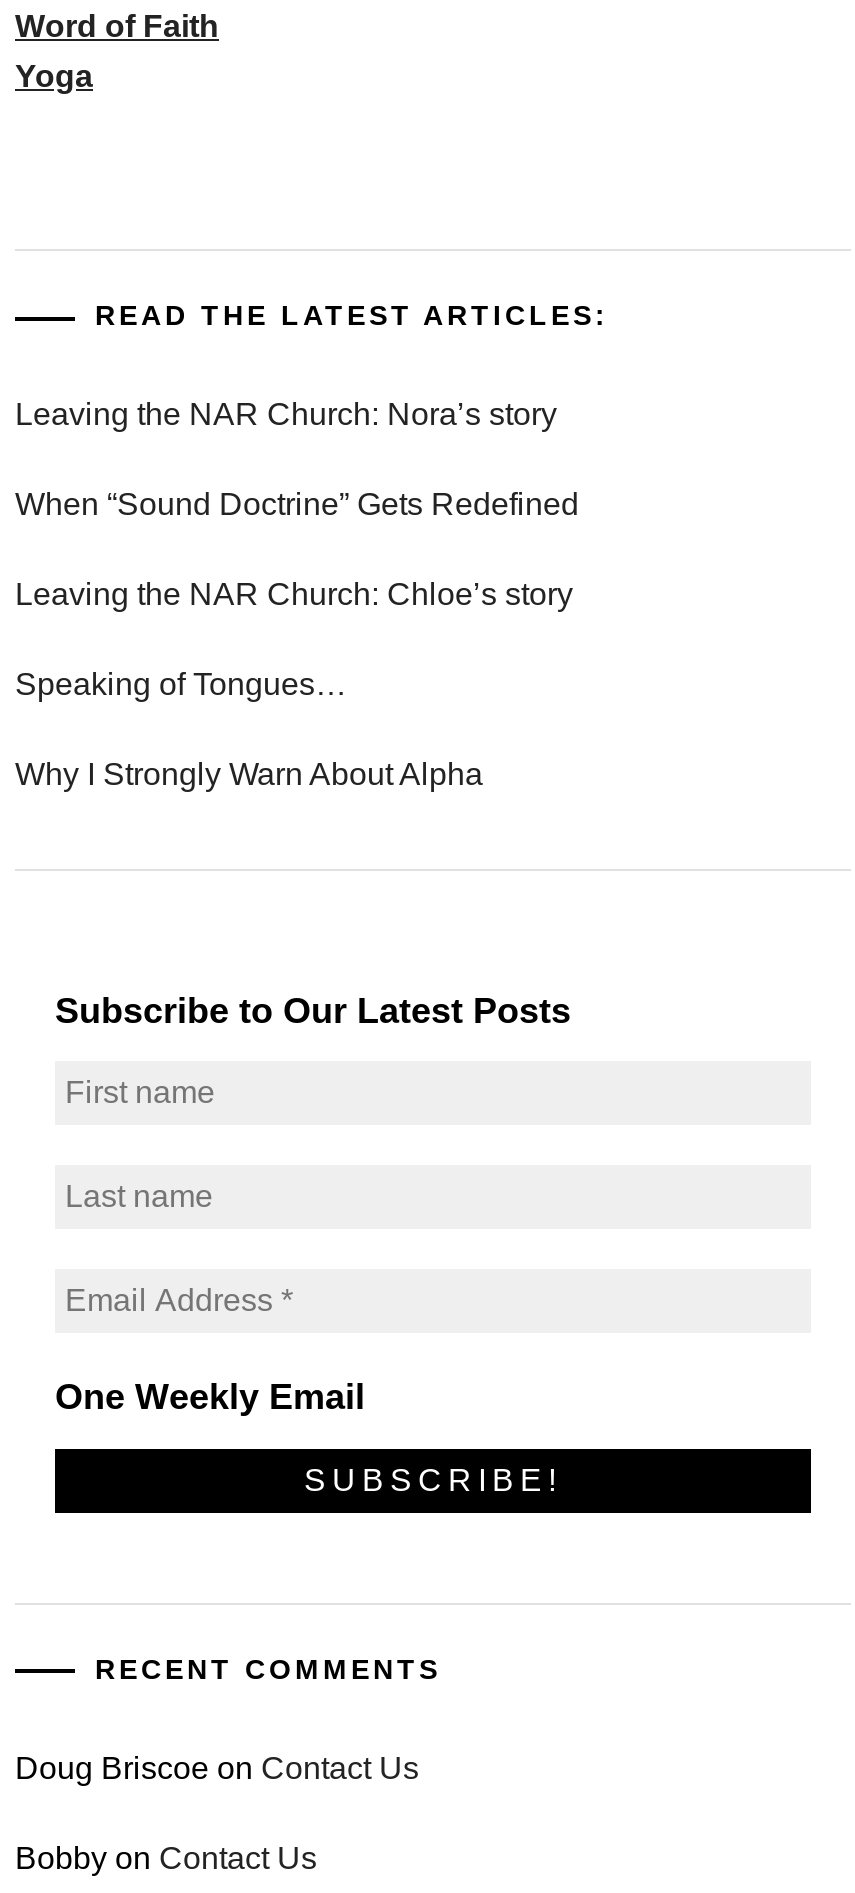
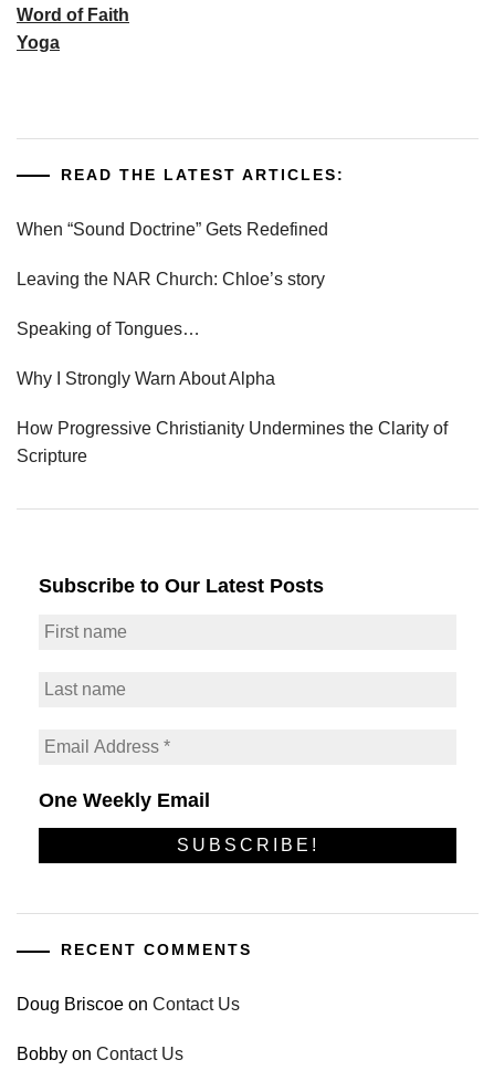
[15,397,557,431] Leaving the NAR Church: Nora’s story -> none
moved [15,487,579,791] -> [17,220,328,388]: When “Sound Doctrine” Gets Redefined | Leaving the NAR Church: Chloe’s story | Speaking of Tongues… | Why I Strongly Warn About Alpha
none -> [17,418,448,465] How Progressive Christianity Undermines the Clarity of | Scripture

